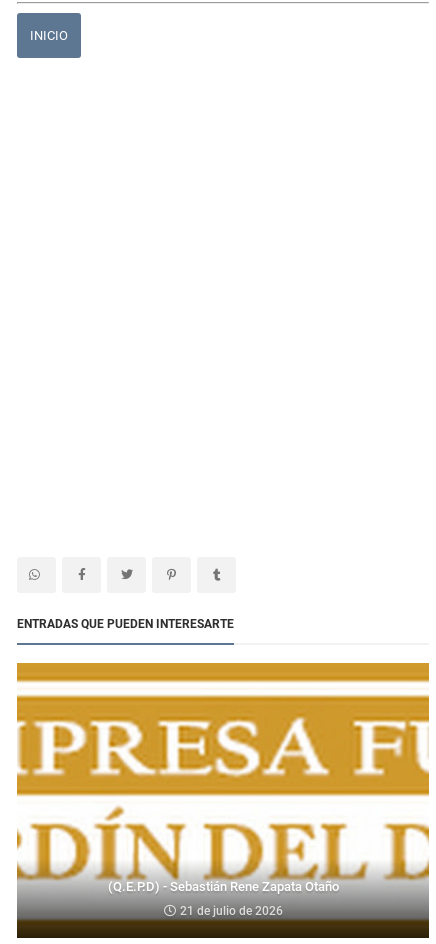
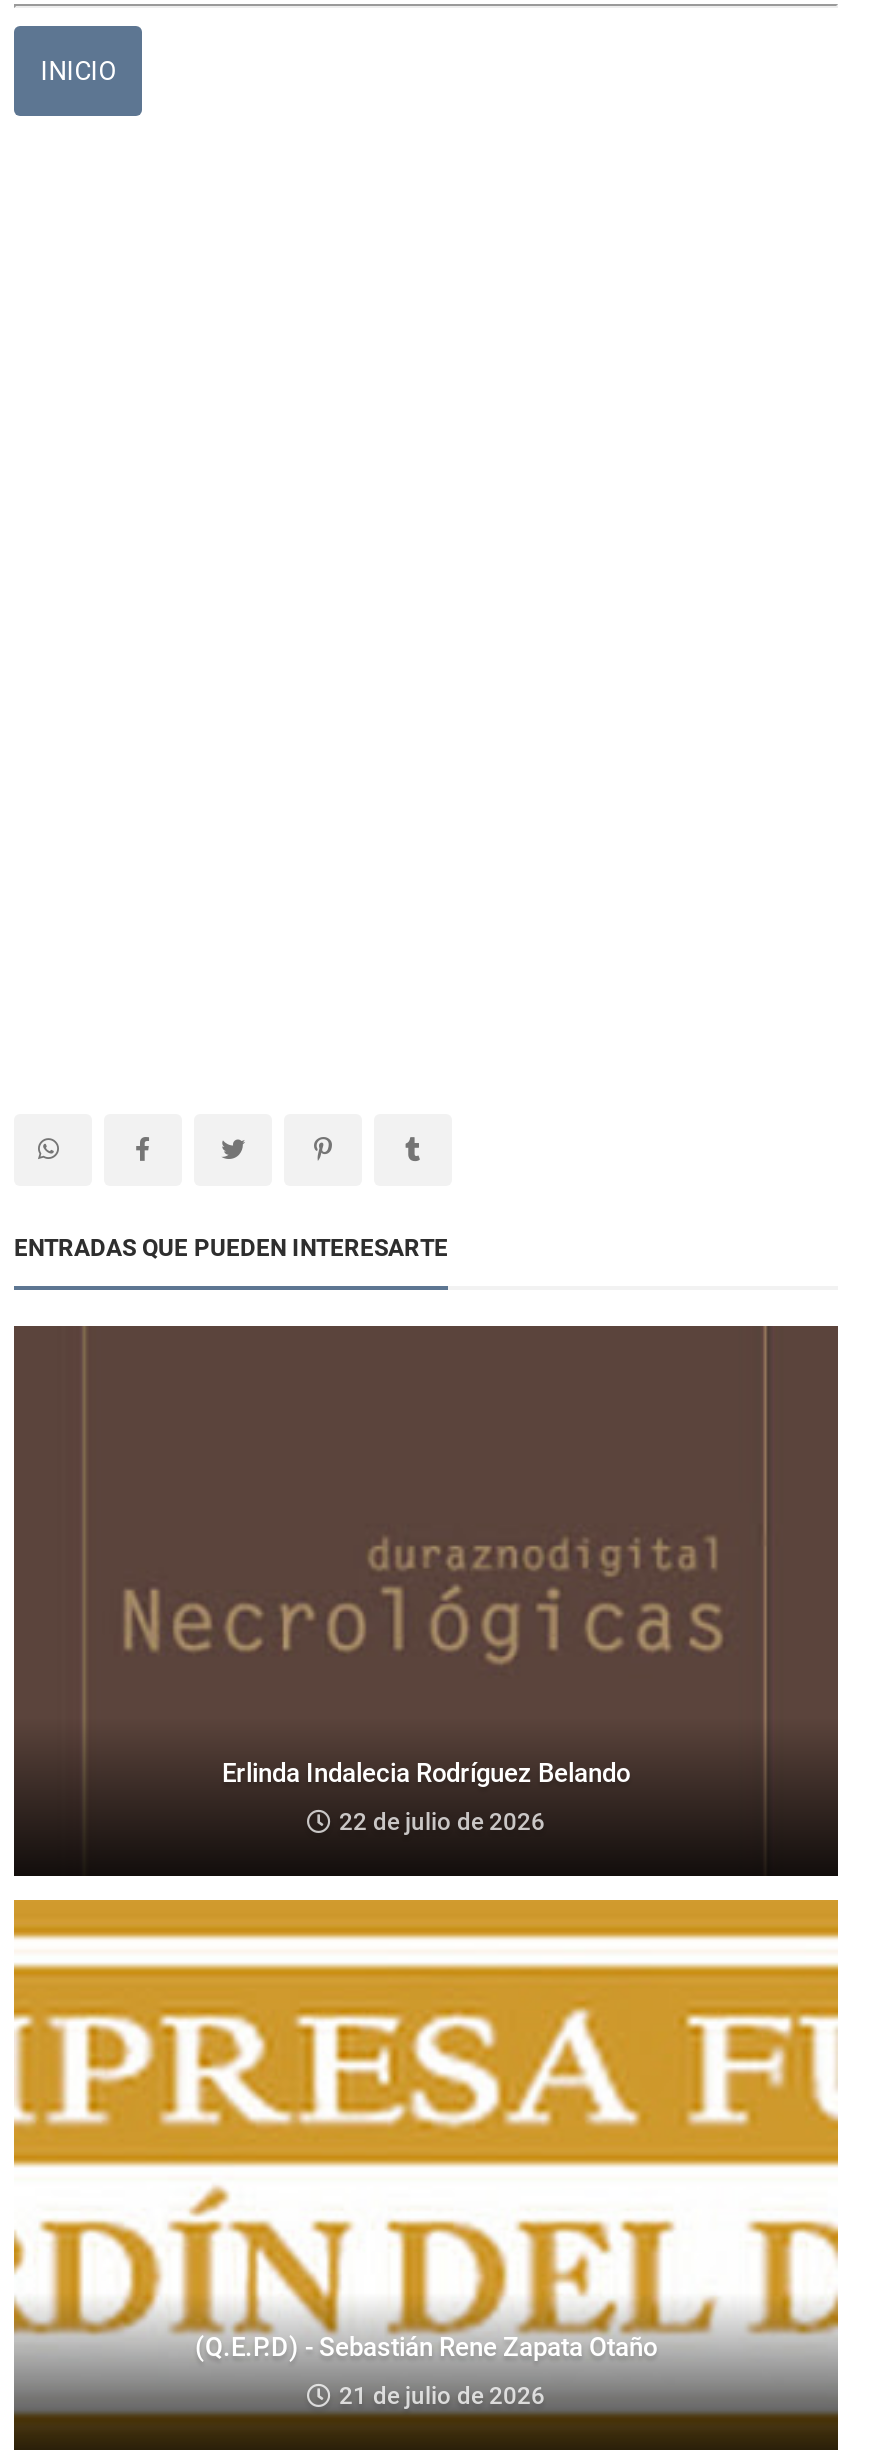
none -> [12,1324,840,1876] [image] | Erlinda Indalecia Rodríguez Belando | 22 de julio de 2026

